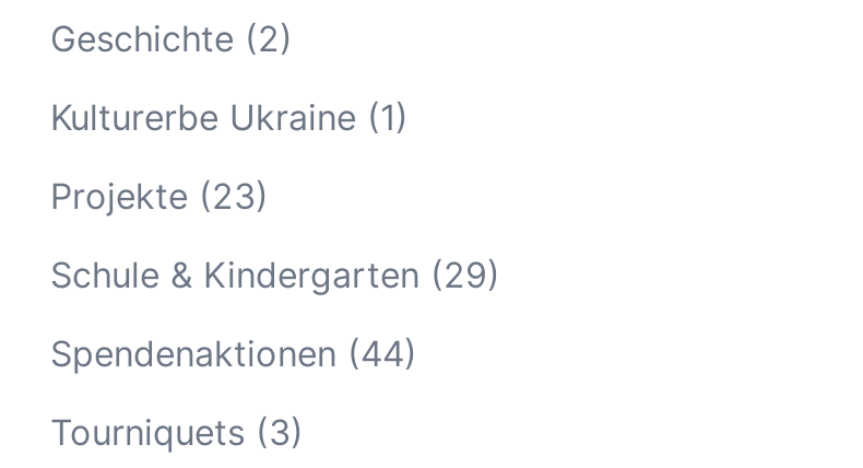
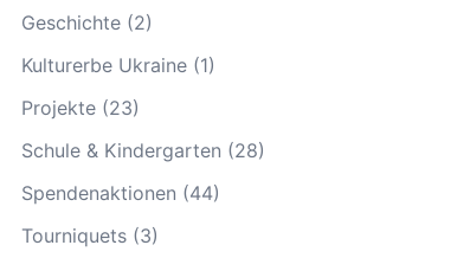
[50,252,500,296] Schule & Kindergarten (29) -> [21,138,265,162] Schule & Kindergarten (28)

